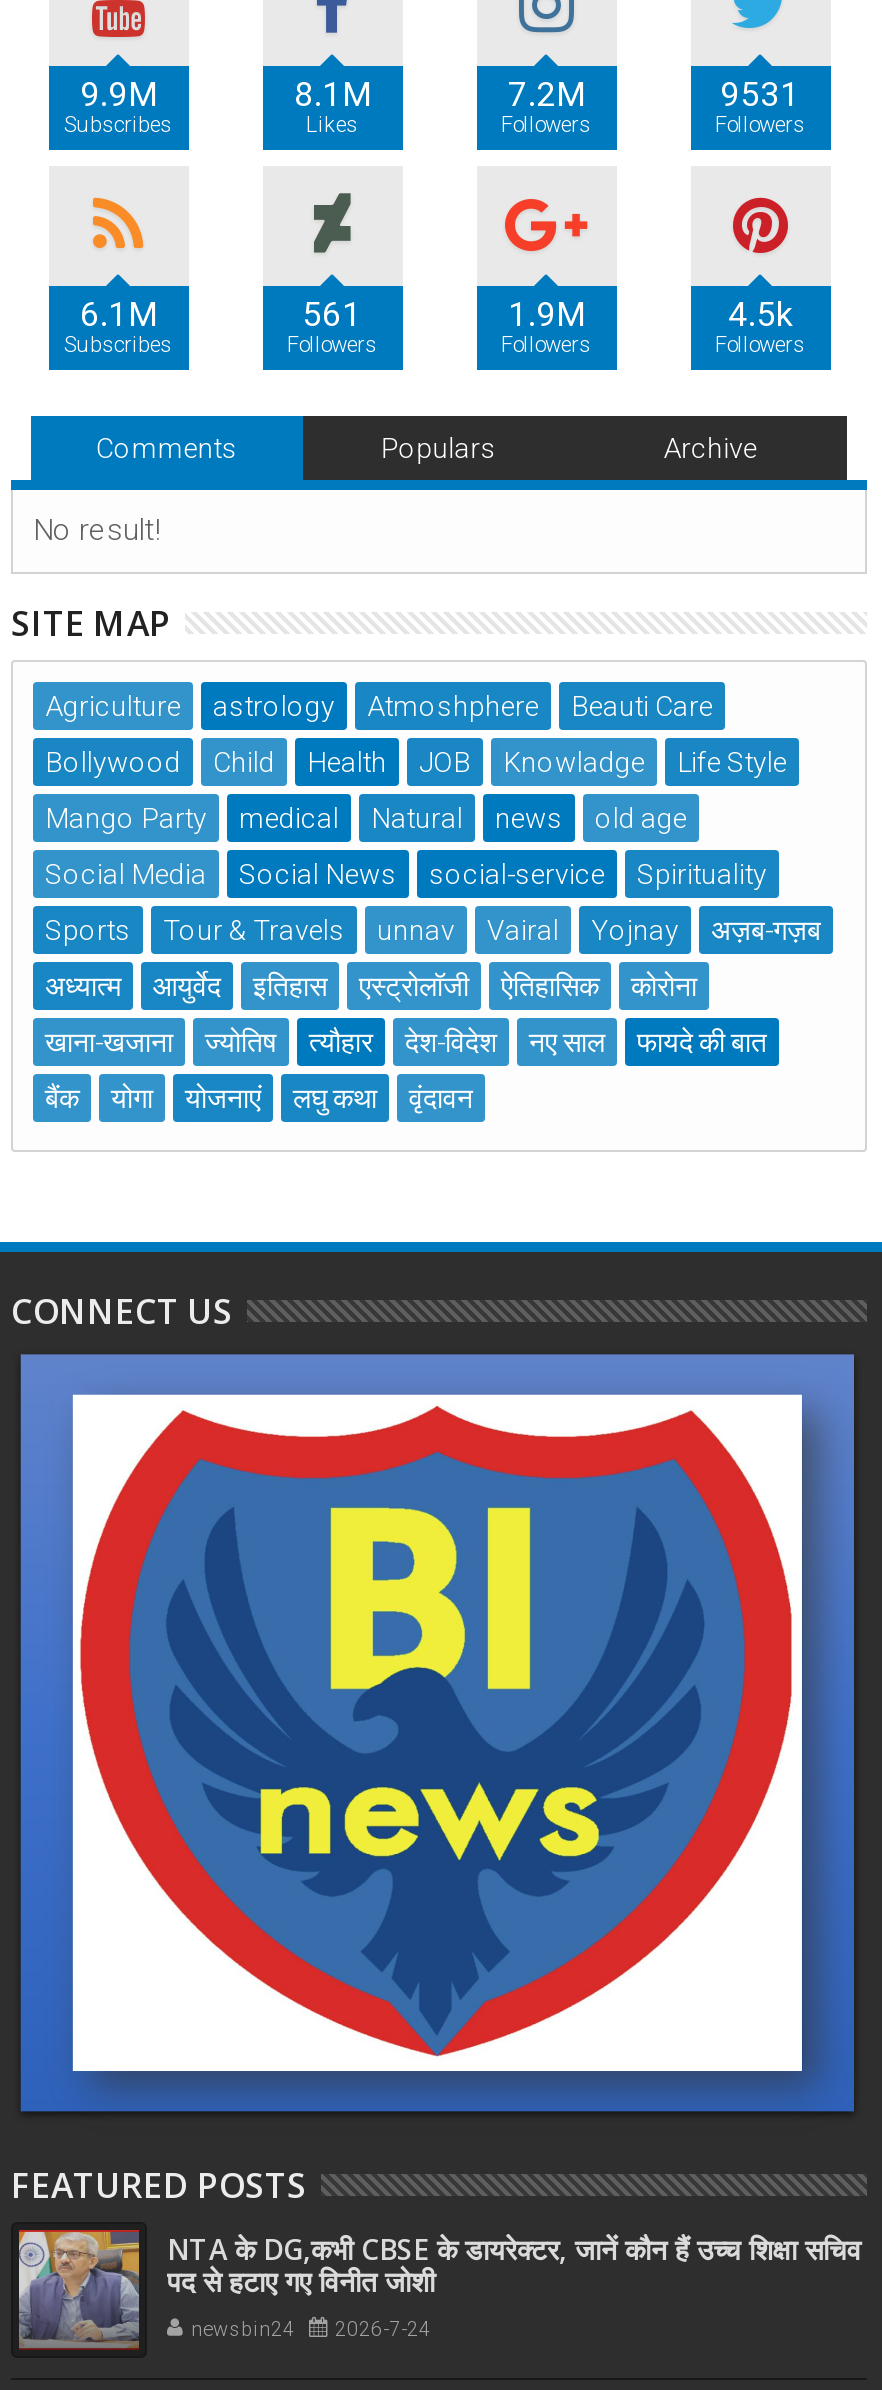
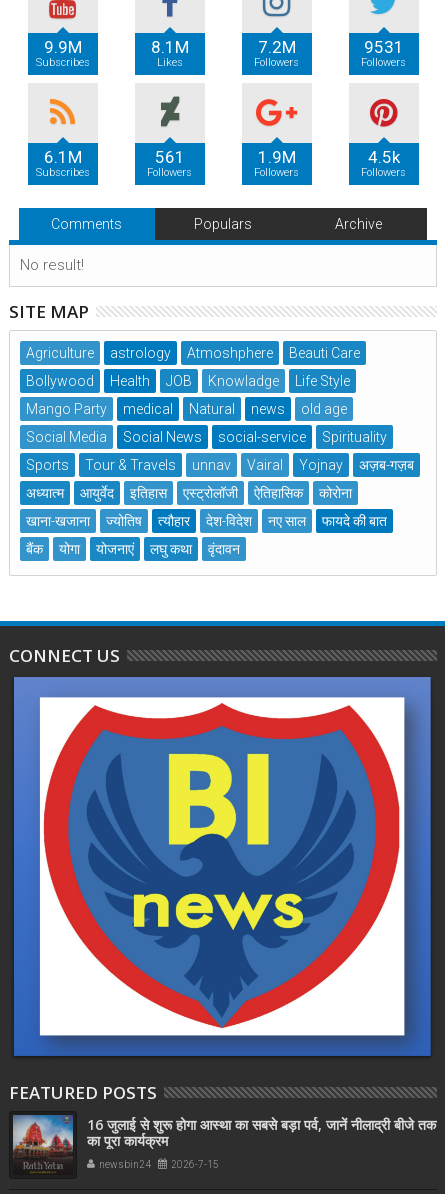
[213,746,275,778] Child -> none
[17,2228,861,2350] [image] | NTA के DG,कभी CBSE के डायरेक्टर, जानें कौन हैं उच्च शिक्षा सचिव | पद से हटाए गए विनीत जोशी -> [12,1114,436,1174] [image] | 16 जुलाई से शुरू होगा आस्था का सबसे बड़ा पर्व, जानें नीलाद्री बीजे तक | का पूरा कार्यक्रम
[191,2318,431,2340] newsbin24 2026-7-24 -> [99,1159,219,1170] newsbin24 2026-7-15

